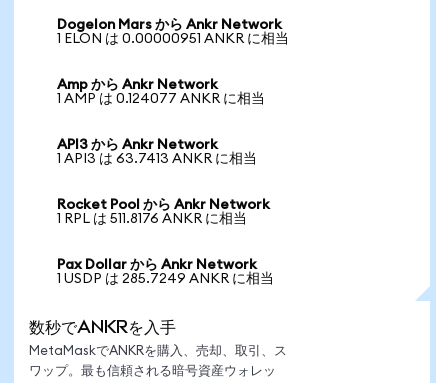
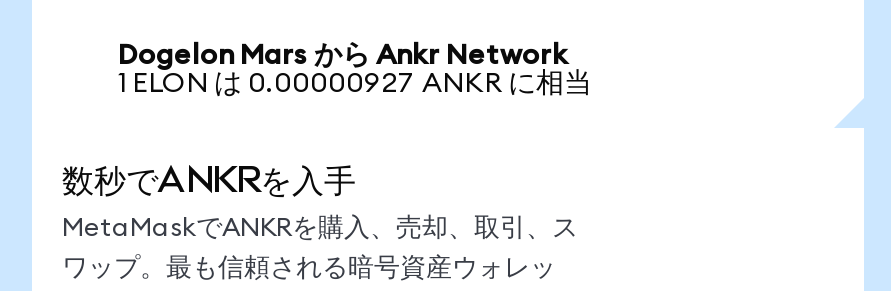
[57,32,289,286] 1 ELON は 0.00000951 ANKR に相当 | Amp から Ankr Network | 1 AMP は 0.124077 ANKR に相当 | API3 から Ankr Network | 1 API3 は 63.7413 ANKR に相当 | Rocket Pool から Ankr Network | 1 RPL は 511.8176 ANKR に相当 | Pax Dollar から Ankr Network | 1 USDP は 285.7249 ANKR に相当 -> [118,70,592,98] 1 ELON は 0.00000927 ANKR に相当

